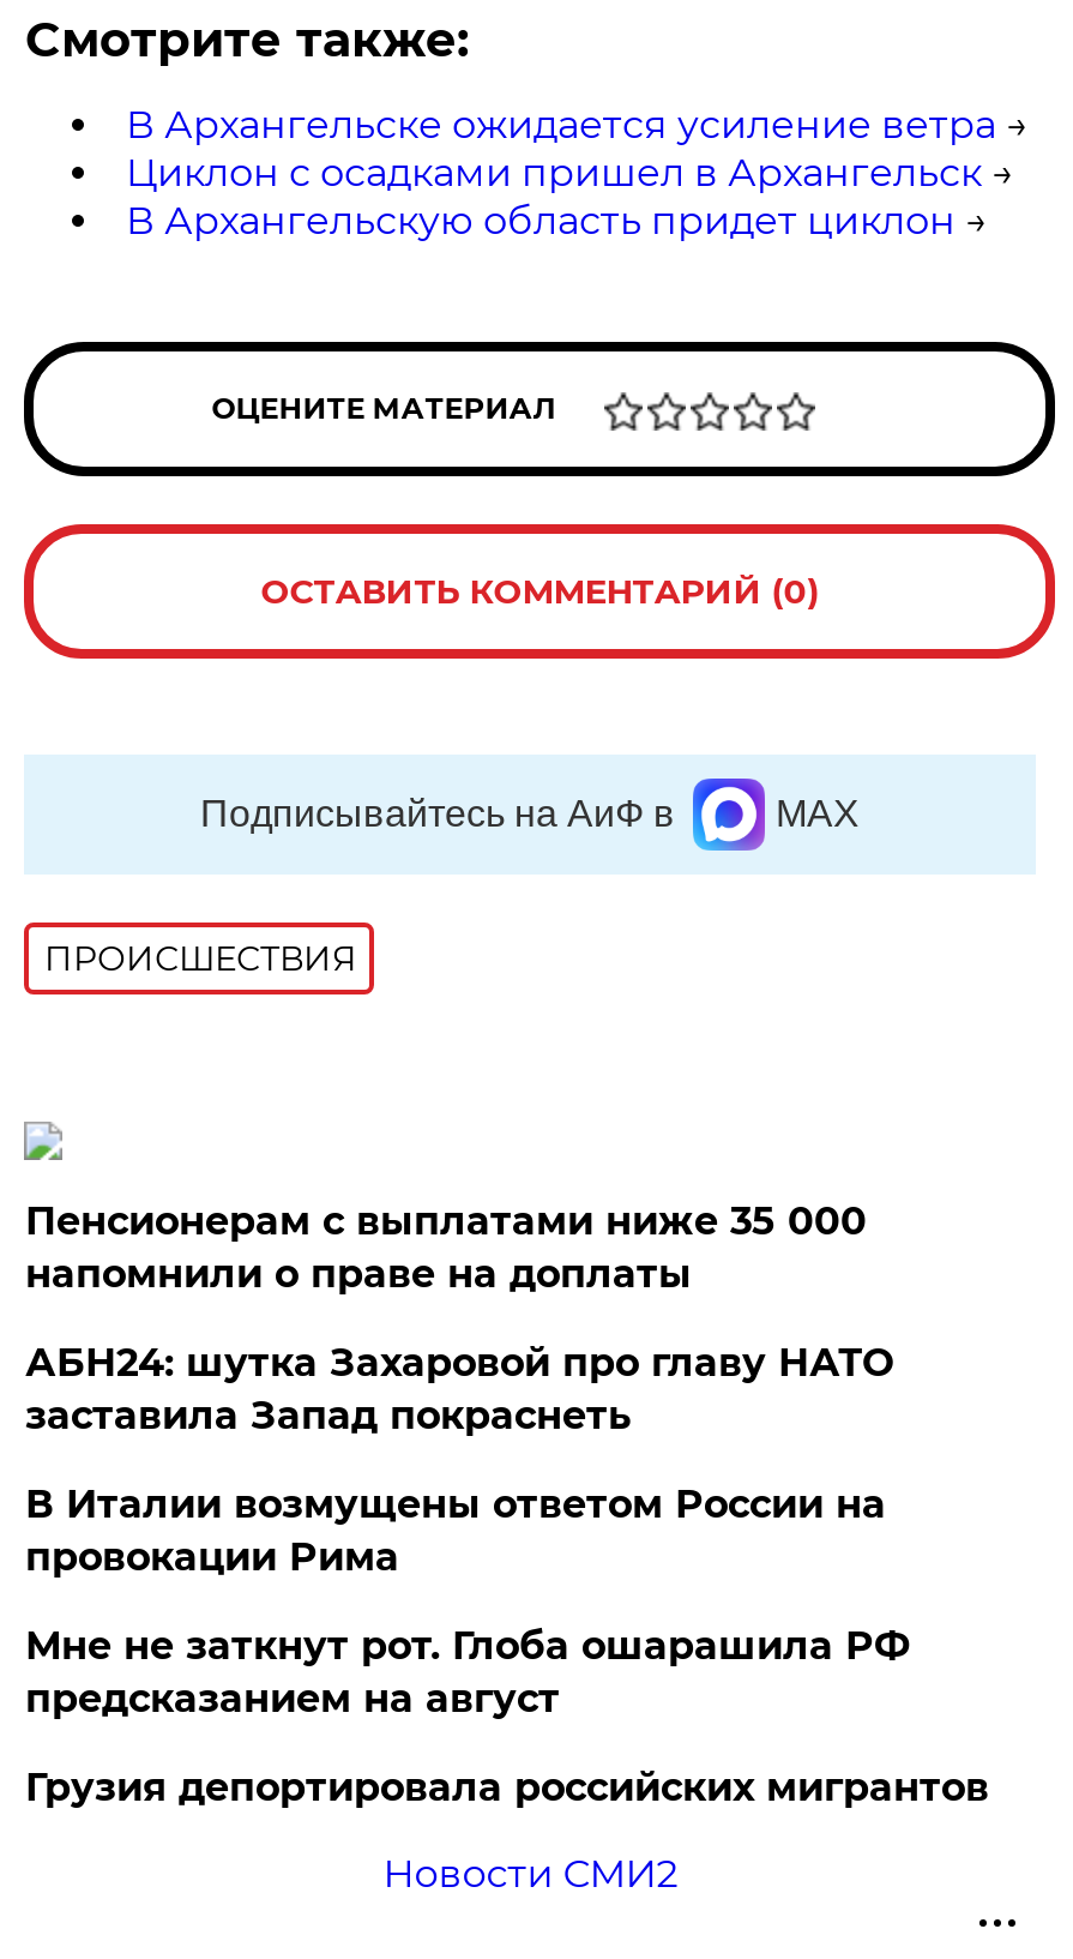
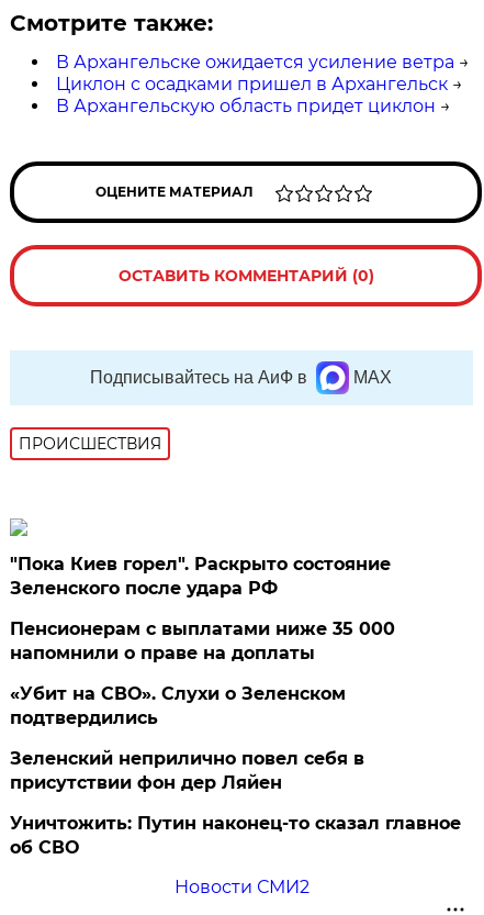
none -> [10,554,391,599] "Пока Киев горел". Раскрыто состояние | Зеленского после удара РФ
moved [25,1198,867,1297] -> [10,618,396,663]: Пенсионерам с выплатами ниже 35 000 | напомнили о праве на доплаты
[25,1340,989,1810] АБН24: шутка Захаровой про главу НАТО | заставила Запад покраснеть | В Италии возмущены ответом России на | провокации Рима | Мне не заткнут рот. Глоба ошарашила РФ | предсказанием на август | Грузия депортировала российских мигрантов -> [10,683,461,858] «Убит на СВО». Слухи о Зеленском | подтвердились | Зеленский неприлично повел cебя в | присутствии фон дер Ляйен | Уничтожить: Путин наконец-то сказал главное | об СВО

